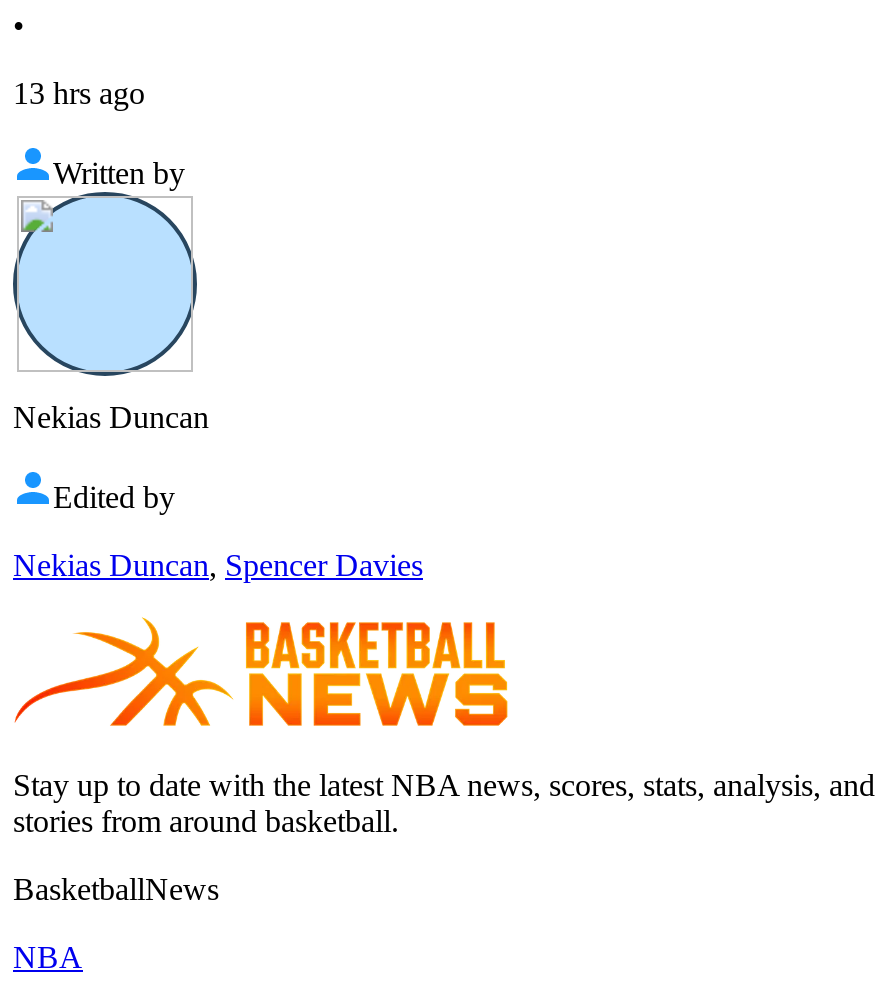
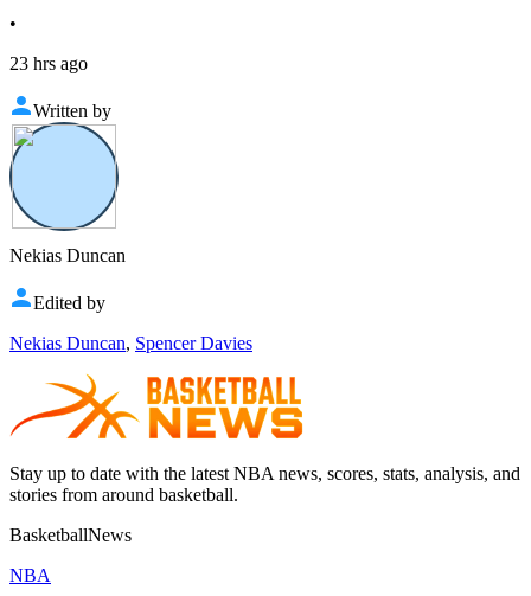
[13,76,145,110] 13 hrs ago -> [9,53,88,74] 23 hrs ago

